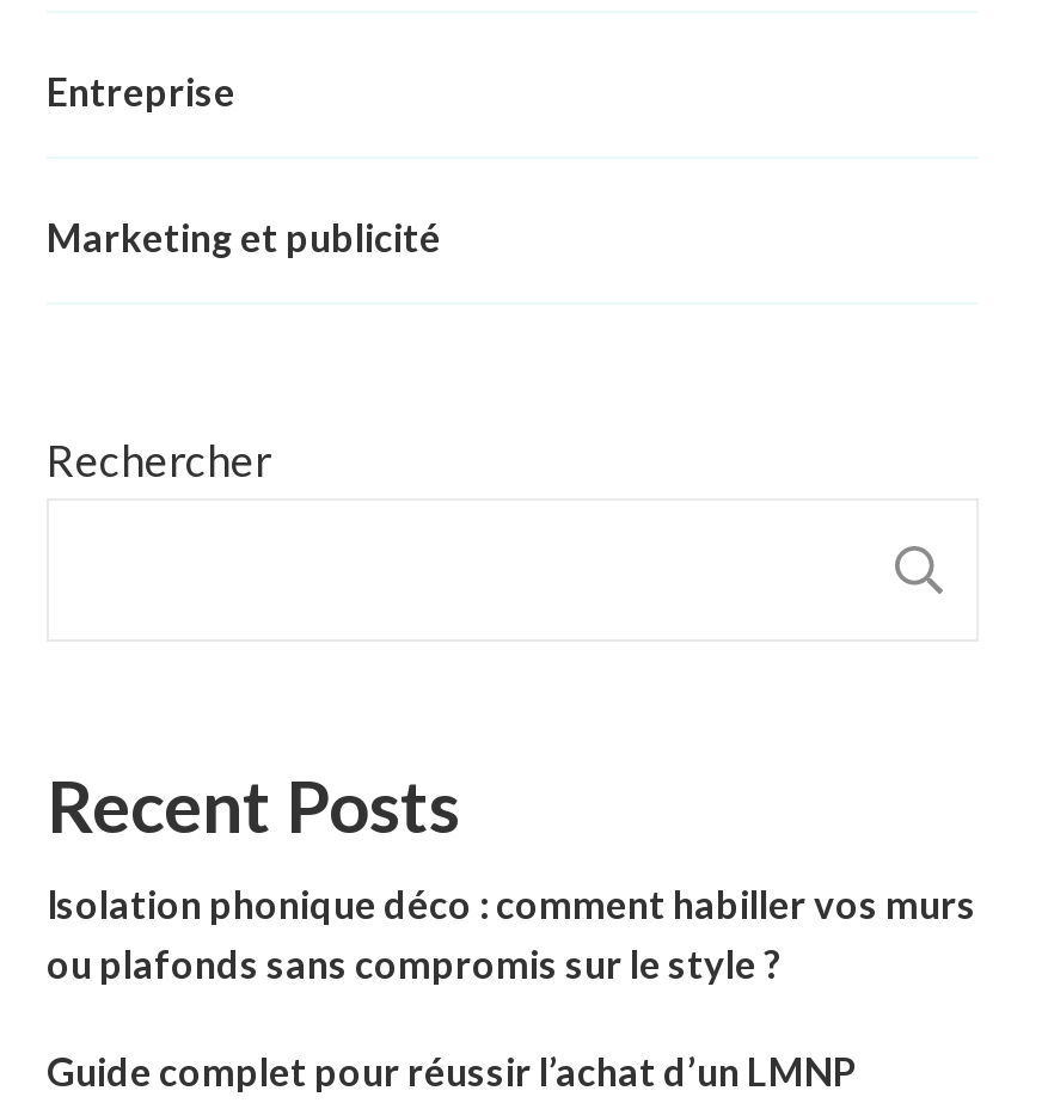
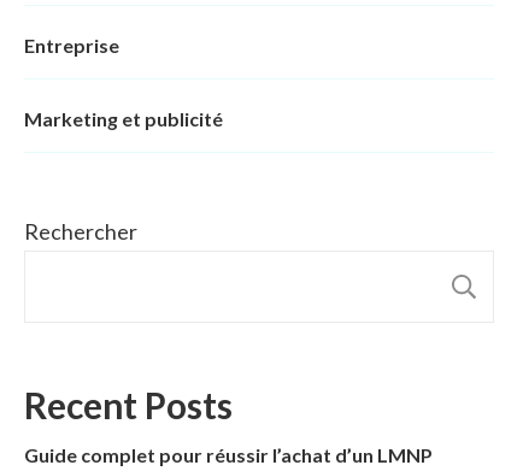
[47,882,976,987] Isolation phonique déco : comment habiller vos murs | ou plafonds sans compromis sur le style ? -> none

